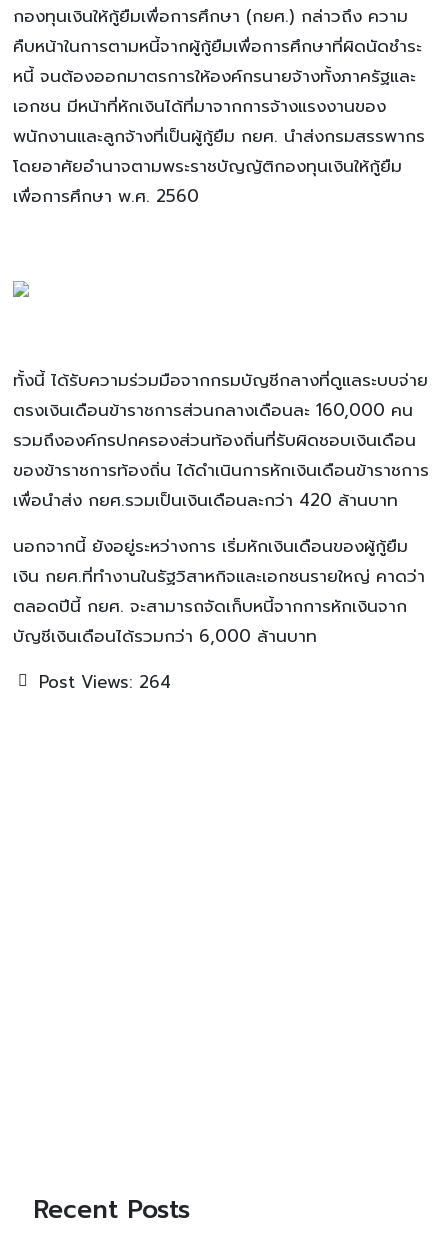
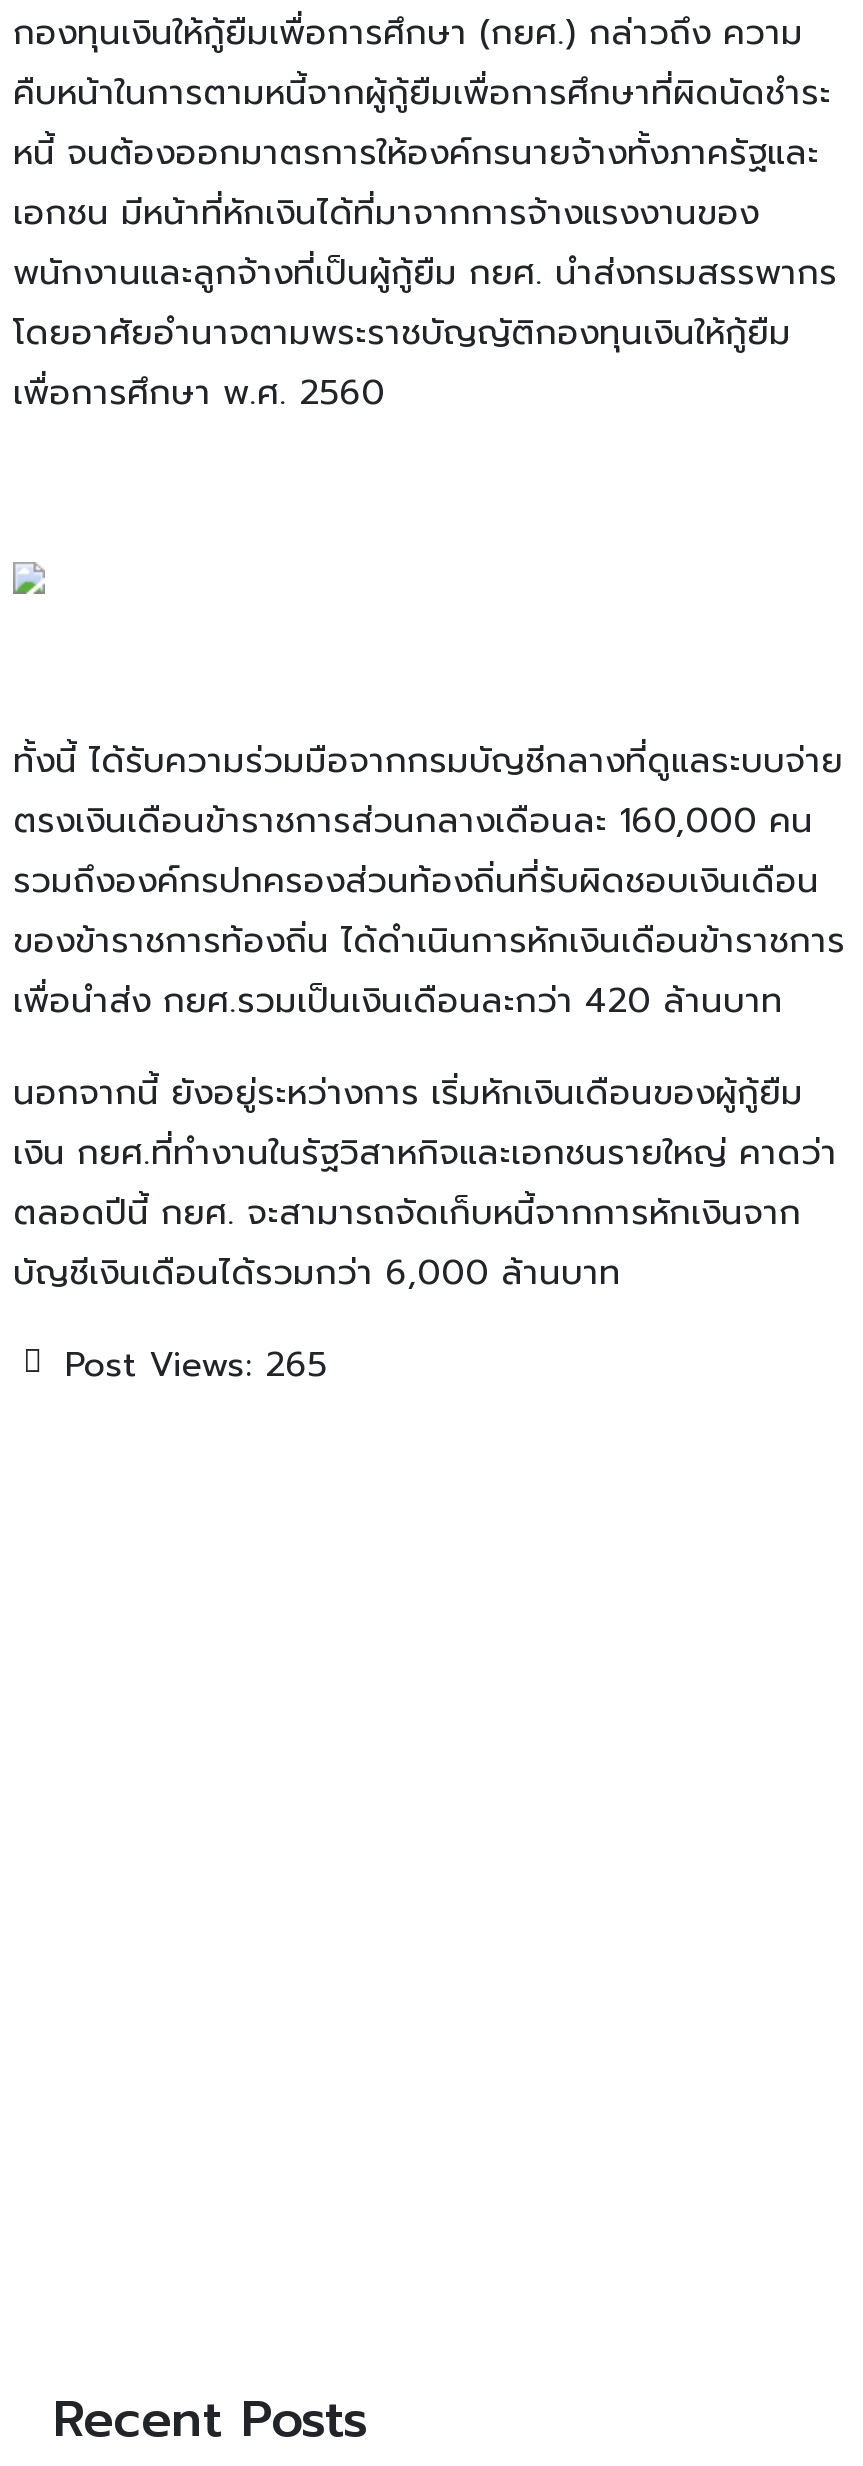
[39,669,171,695] Post Views: 264 -> [65,1337,327,1389] Post Views: 265

